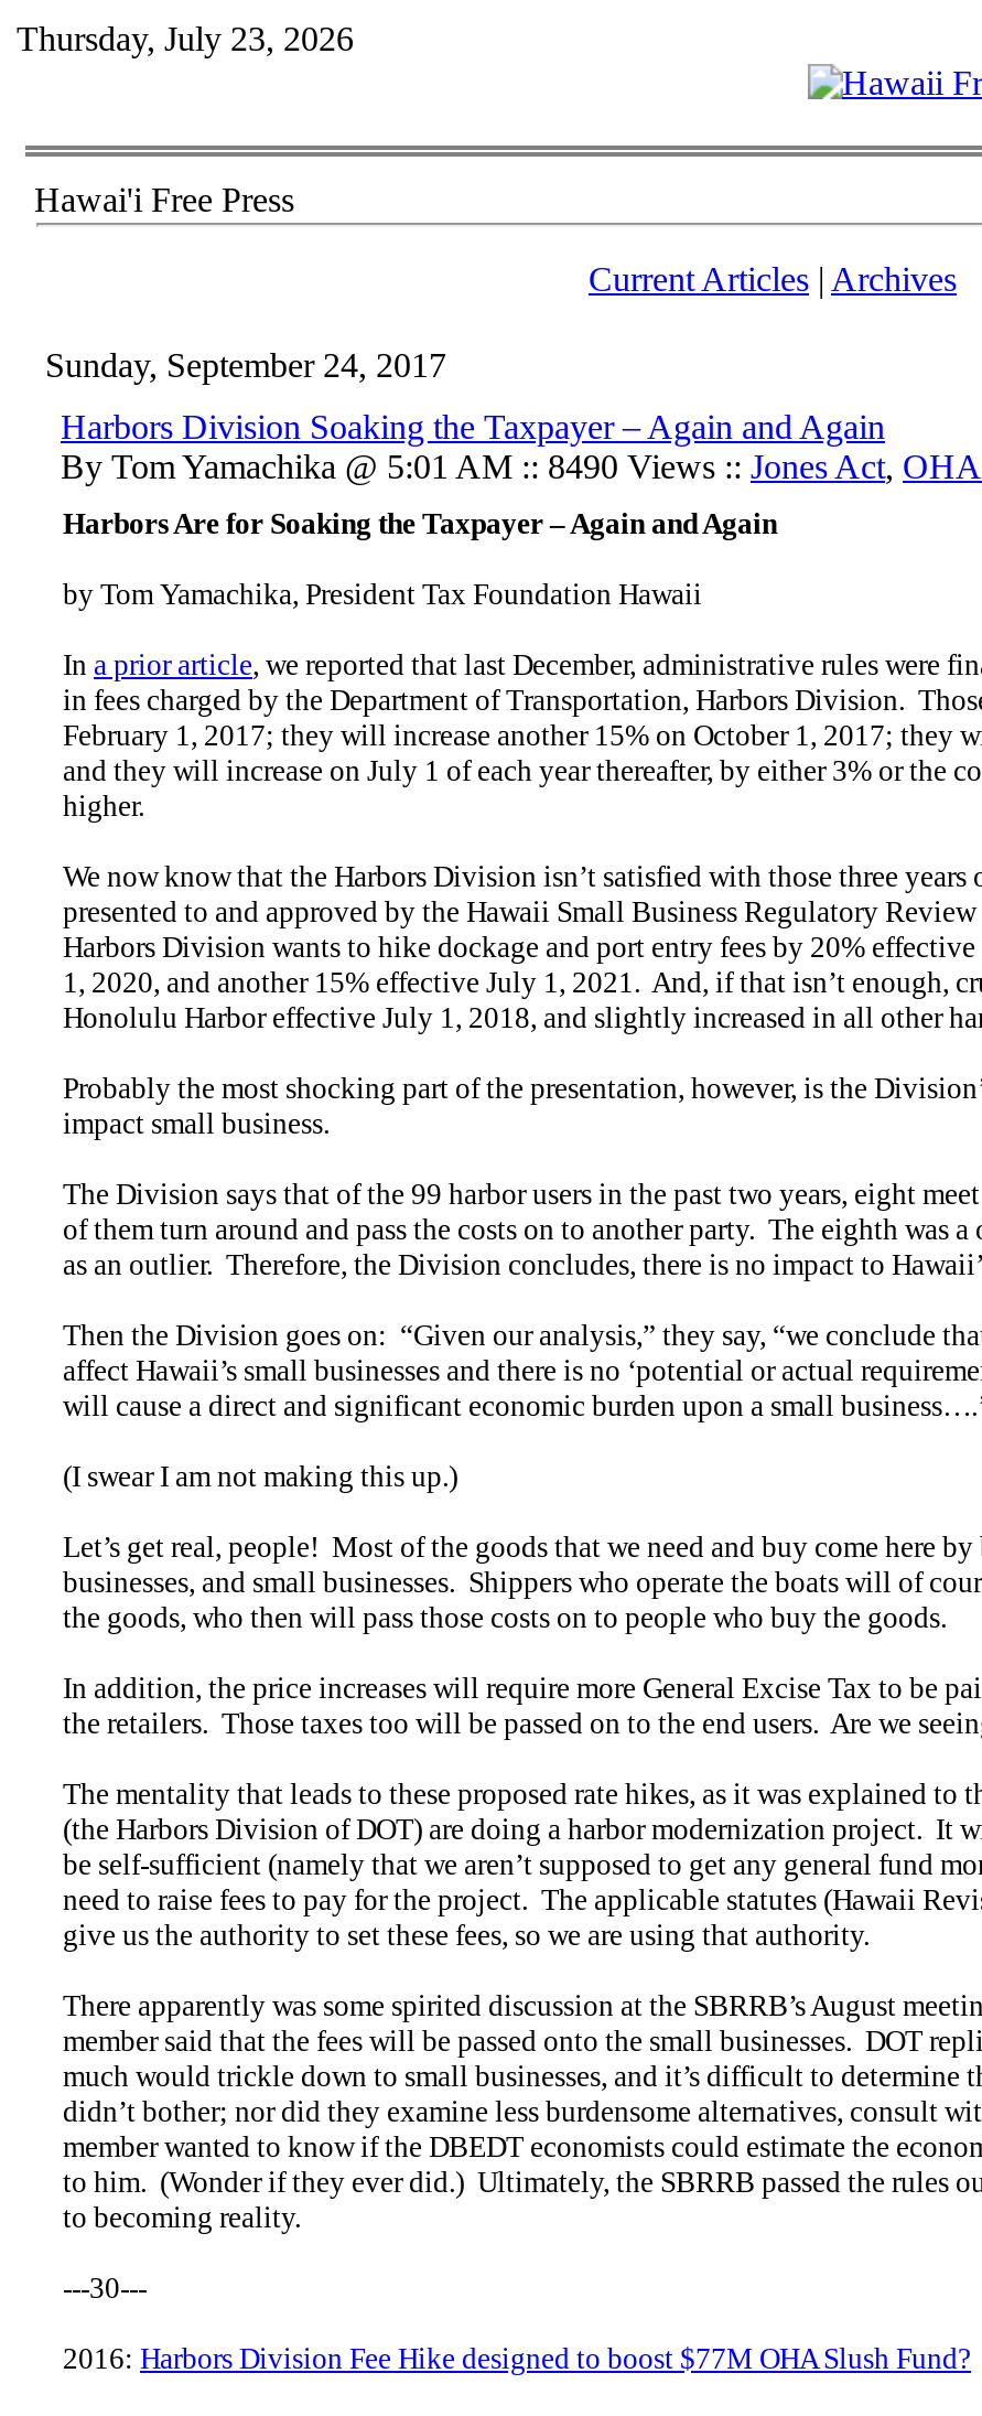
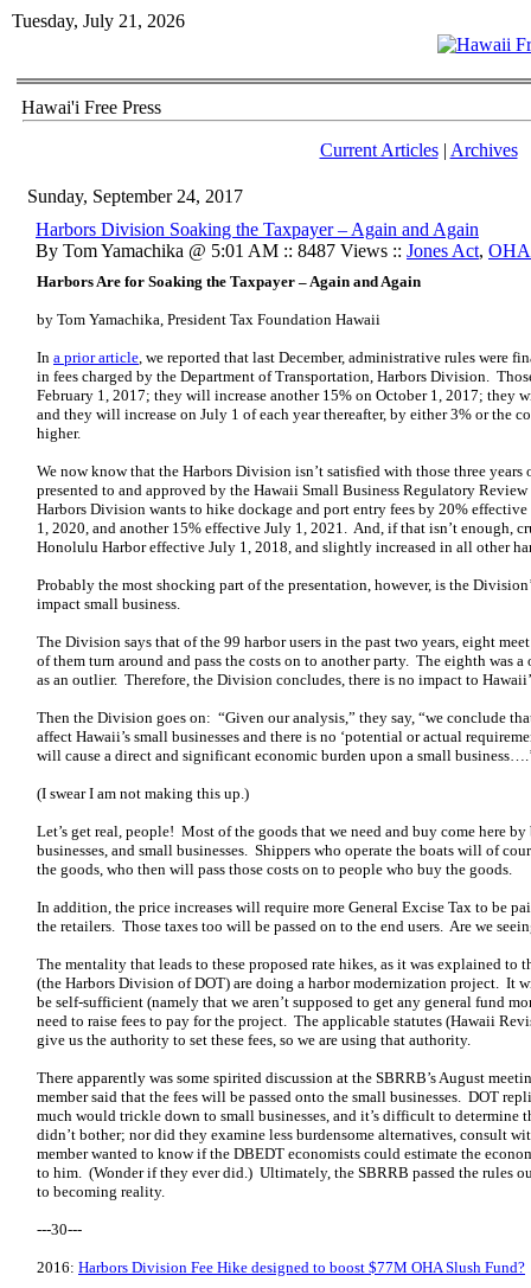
[17,20,354,57] Thursday, July 23, 2026 -> [12,11,185,31] Tuesday, July 21, 2026
[61,448,982,485] By Tom Yamachika @ 5:01 AM :: 8490 Views :: Jones Act, OHA -> [36,241,531,261] By Tom Yamachika @ 5:01 AM :: 8487 Views :: Jones Act, OHA

